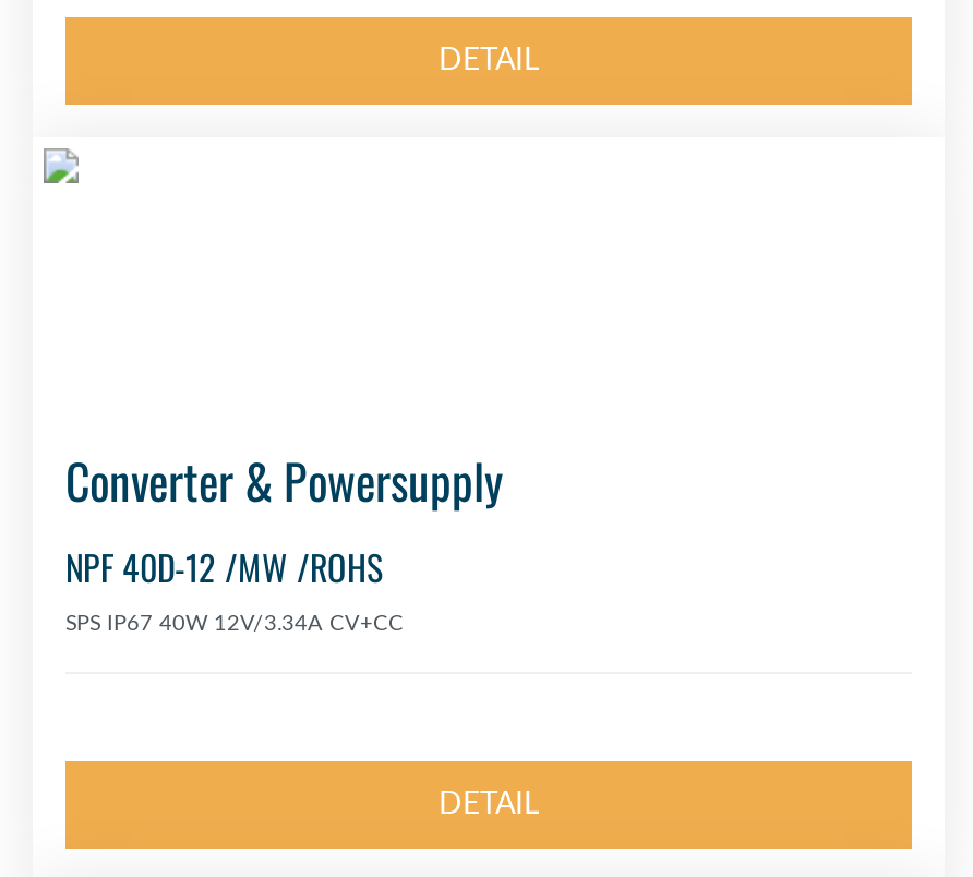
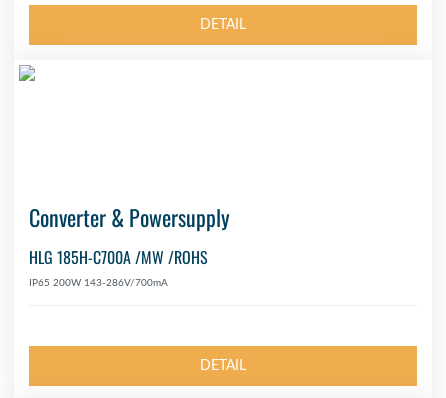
[65,542,404,636] NPF 40D-12 /MW /ROHS | SPS IP67 40W 12V/3.34A CV+CC -> [29,245,208,288] HLG 185H-C700A /MW /ROHS | IP65 200W 143-286V/700mA

